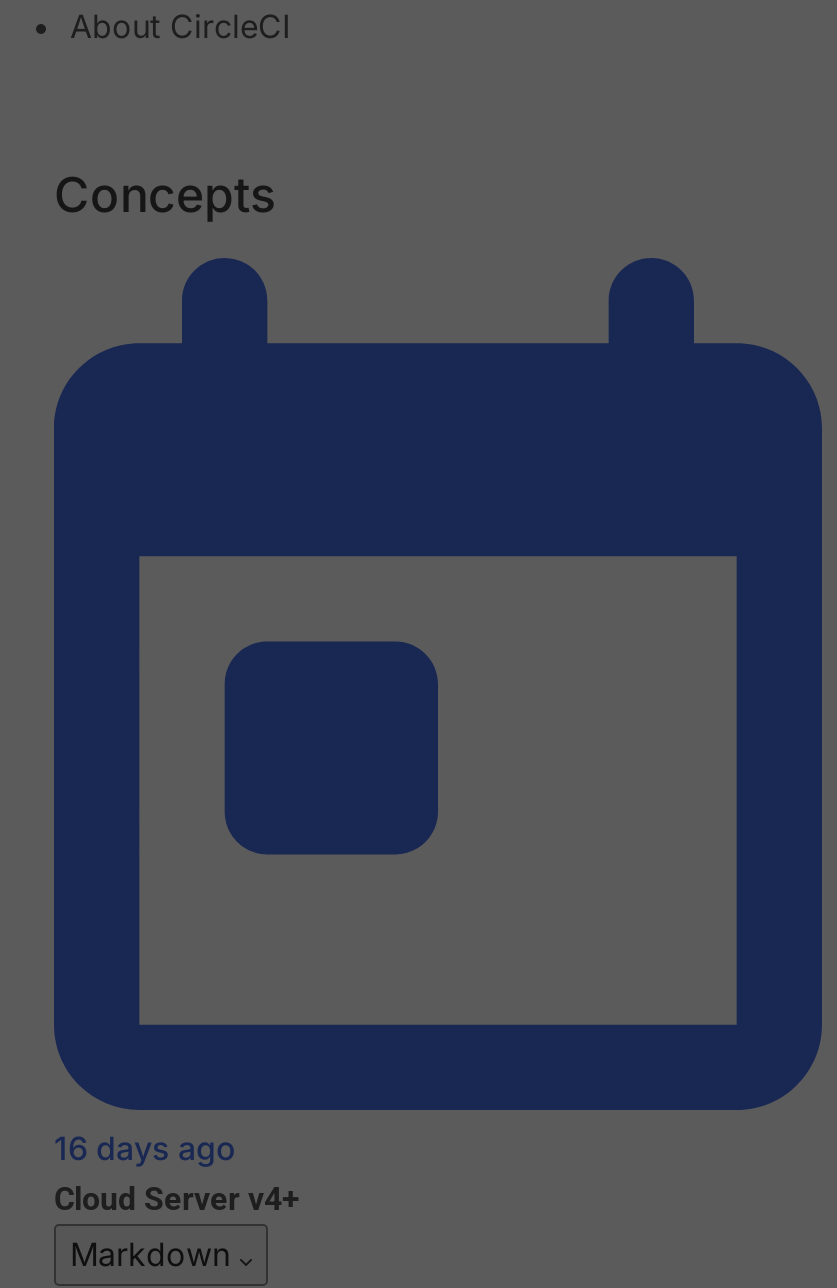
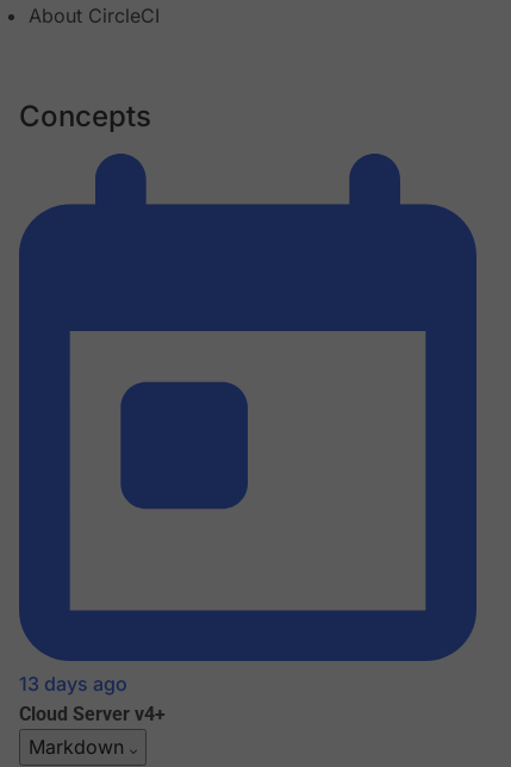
[54,1129,236,1169] 16 days ago -> [19,672,127,696] 13 days ago

